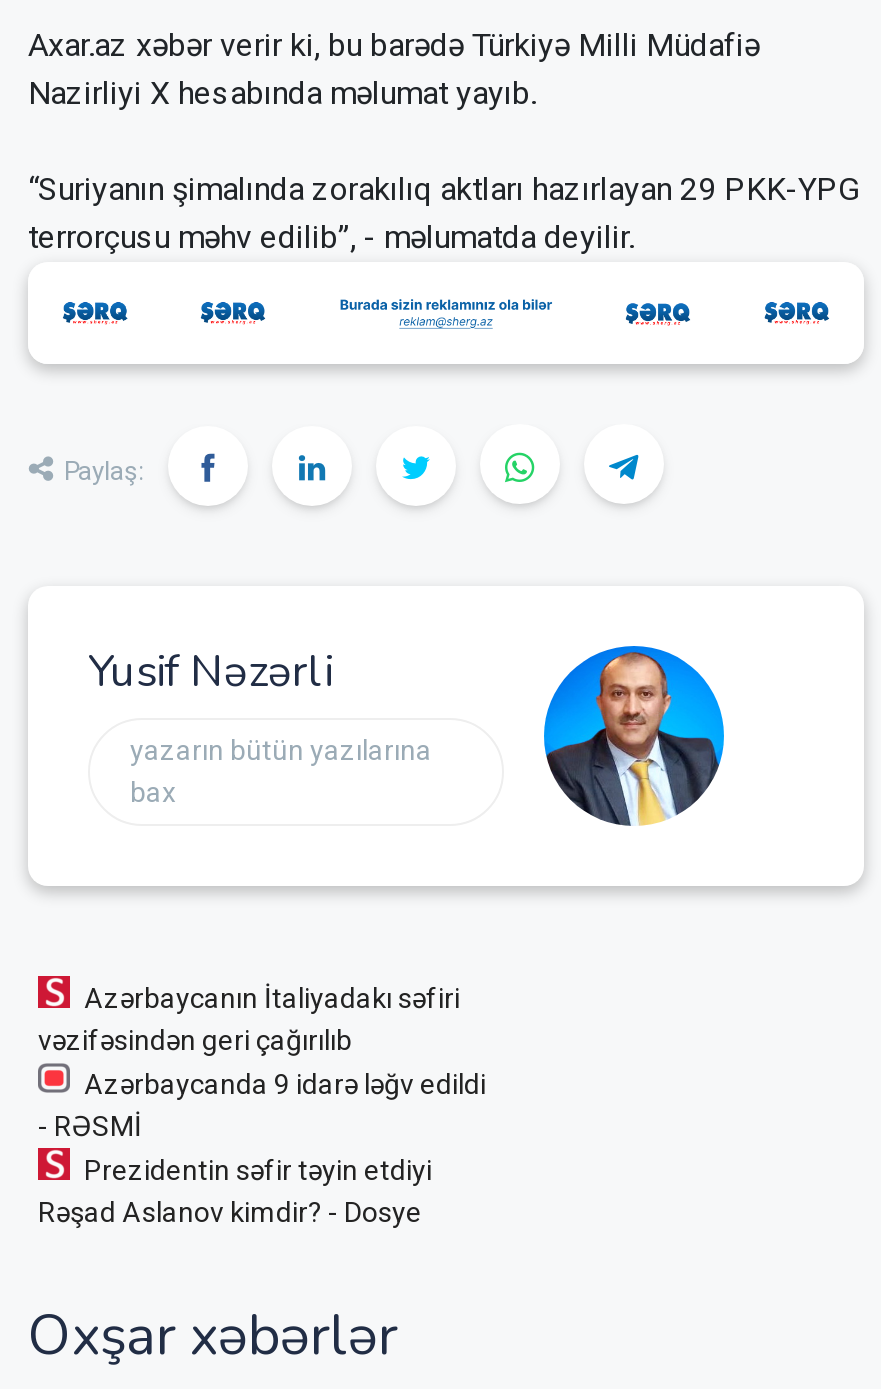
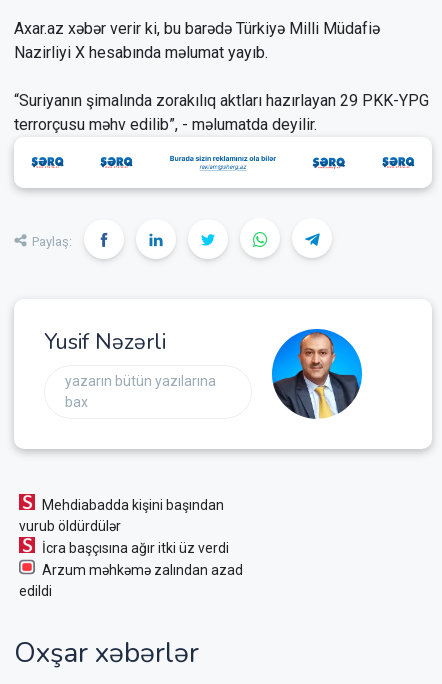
[38,983,486,1229] Azərbaycanın İtaliyadakı səfiri | vəzifəsindən geri çağırılıb | Azərbaycanda 9 idarə ləğv edildi | - RƏSMİ | Prezidentin səfir təyin etdiyi | Rəşad Aslanov kimdir? - Dosye -> [19,497,243,599] Mehdiabadda kişini başından | vurub öldürdülər | İcra başçısına ağır itki üz verdi | Arzum məhkəmə zalından azad | edildi

